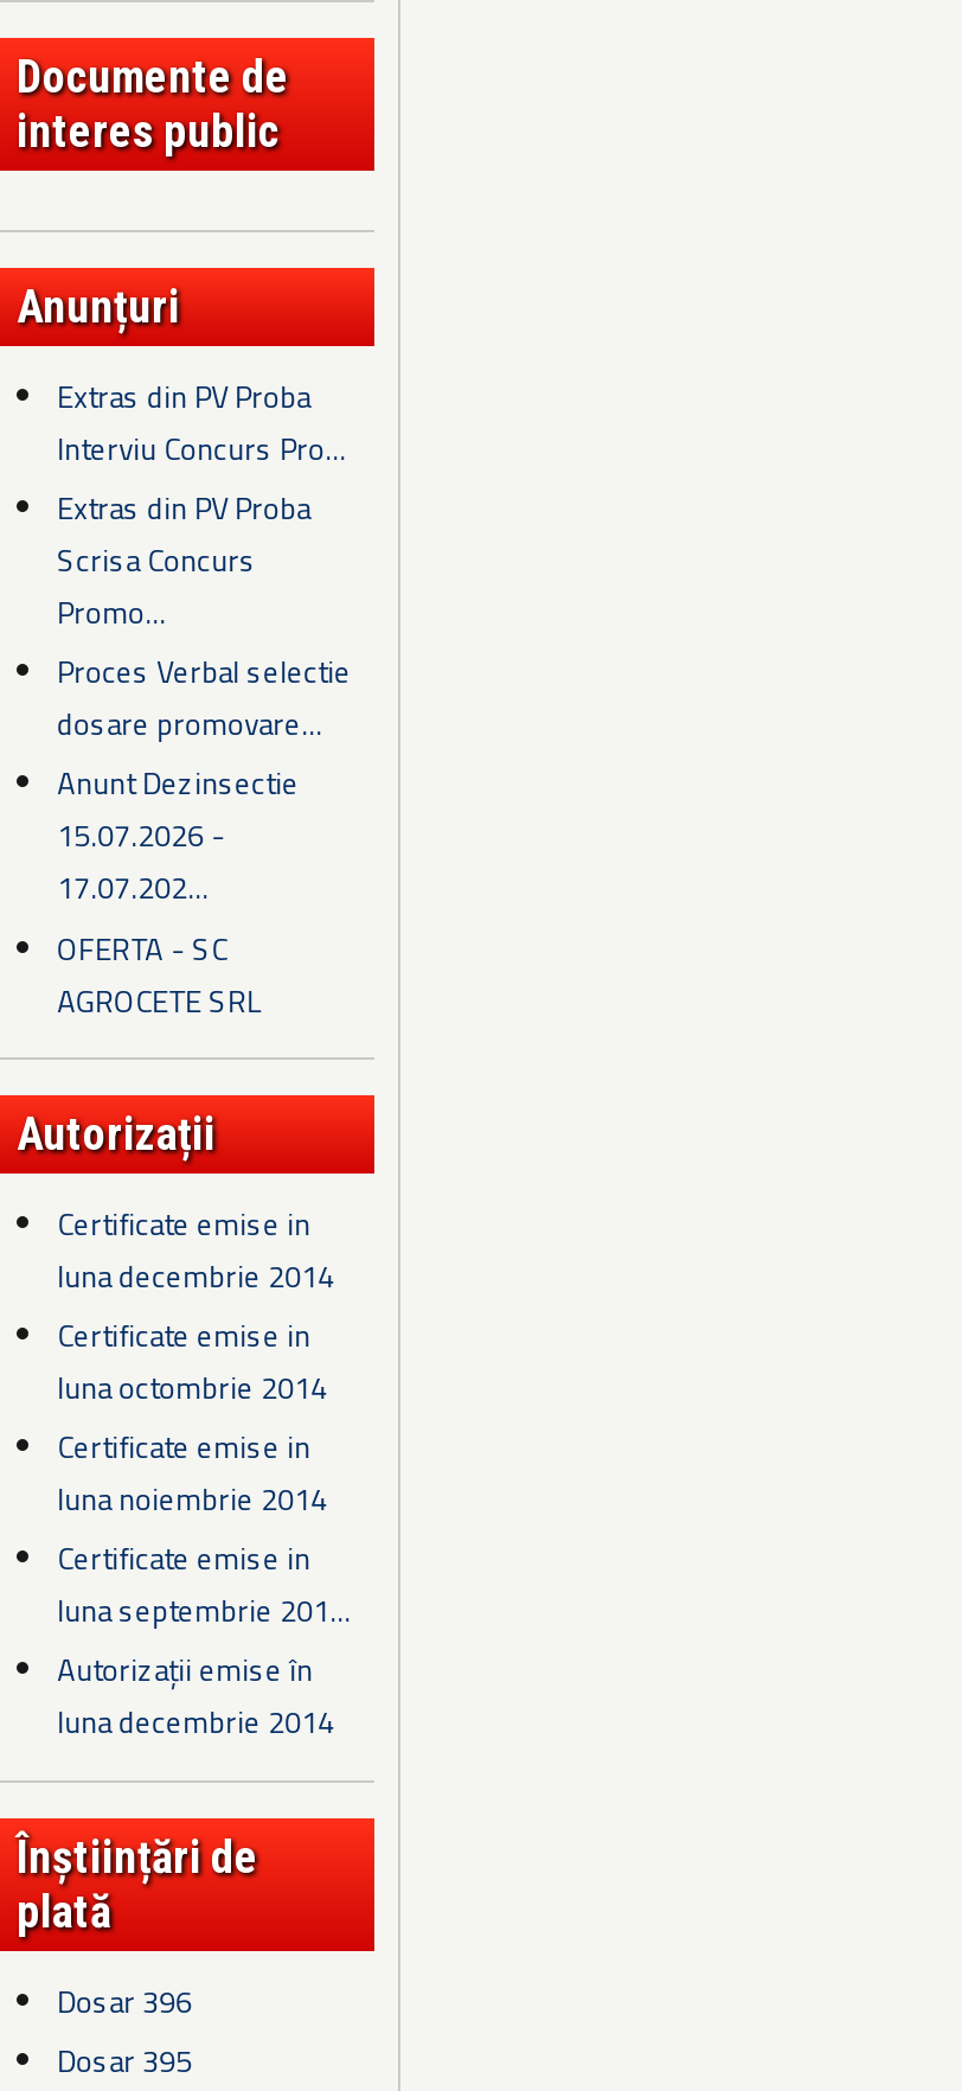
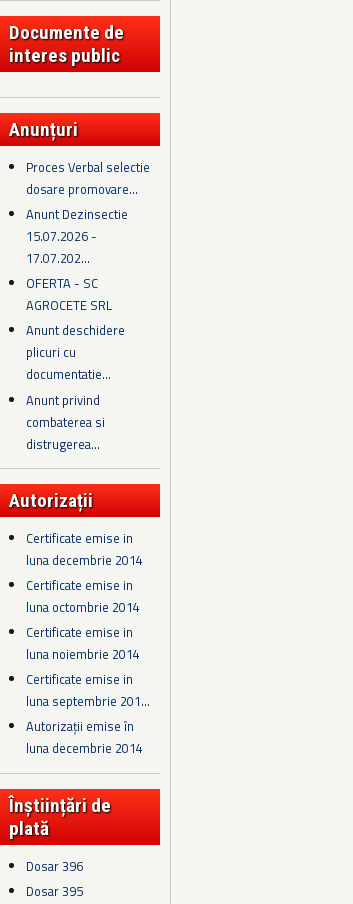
[57,372,346,635] Extras din PV Proba | Interviu Concurs Pro... | Extras din PV Proba | Scrisa Concurs | Promo... -> none
moved [57,647,351,1023] -> [26,157,150,315]: Proces Verbal selectie | dosare promovare... | Anunt Dezinsectie | 15.07.2026 - | 17.07.202... | OFERTA - SC | AGROCETE SRL
none -> [26,320,125,453] Anunt deschidere | plicuri cu | documentatie... | Anunt privind | combaterea si | distrugerea...

